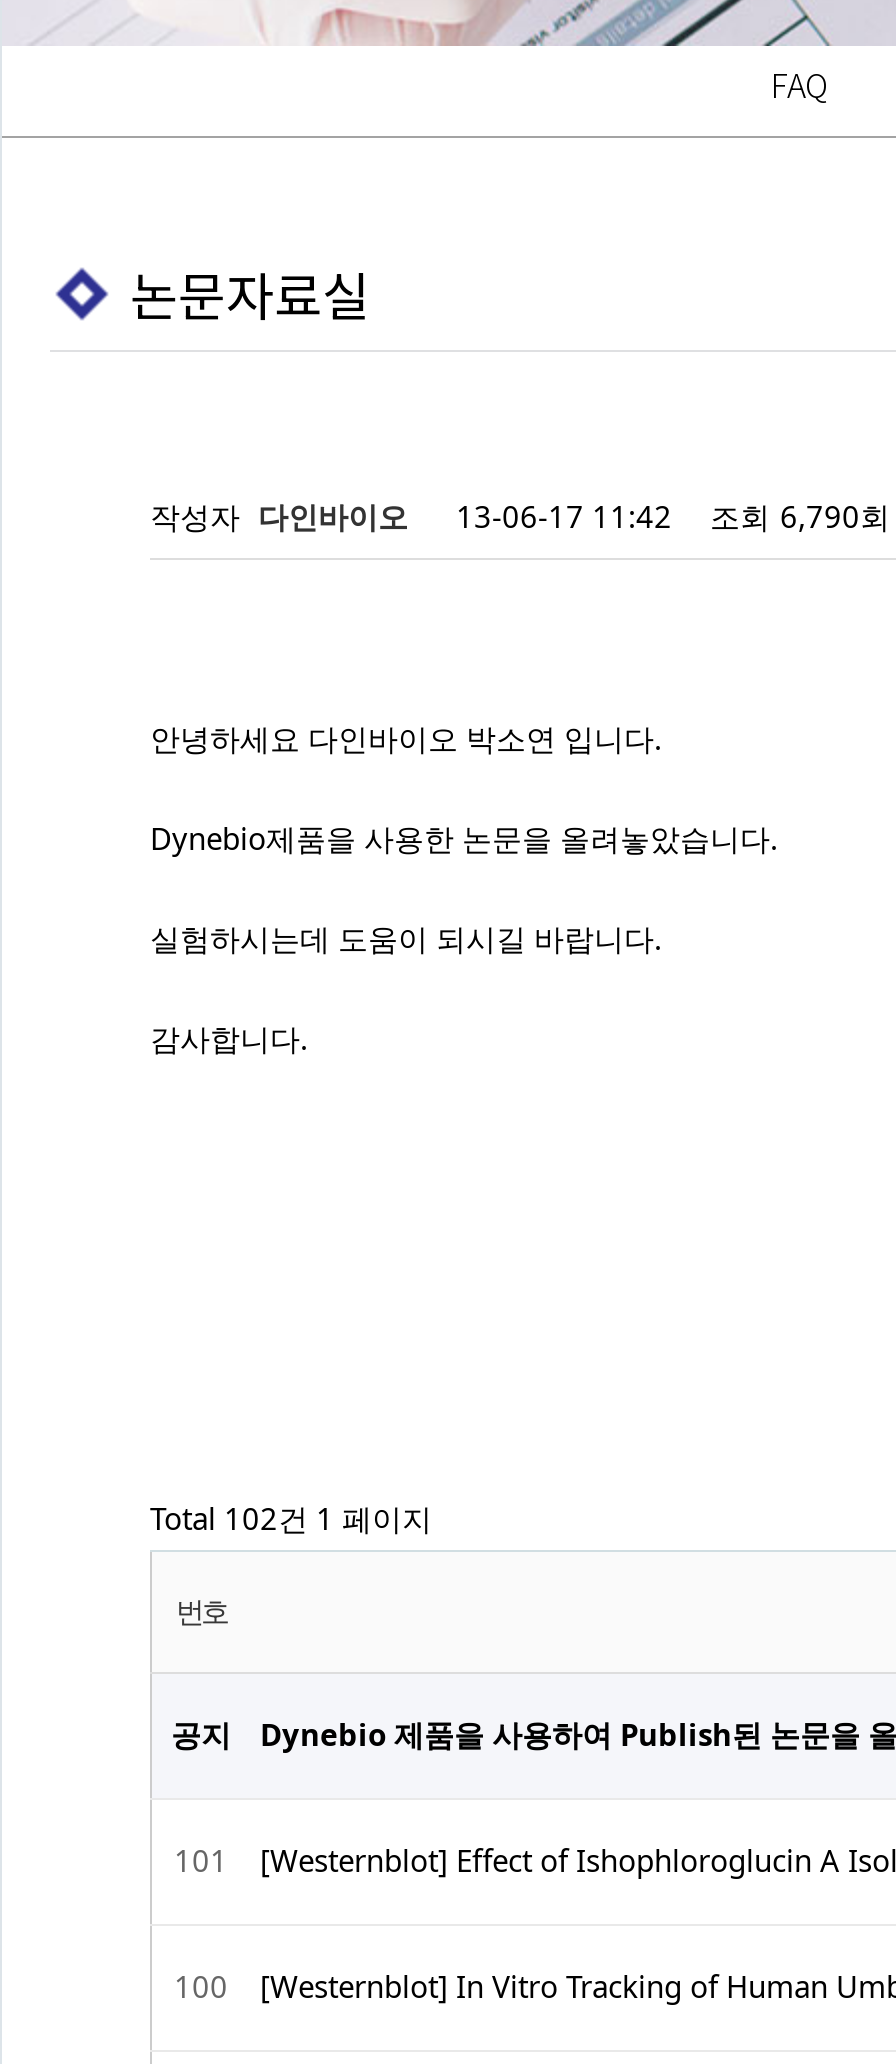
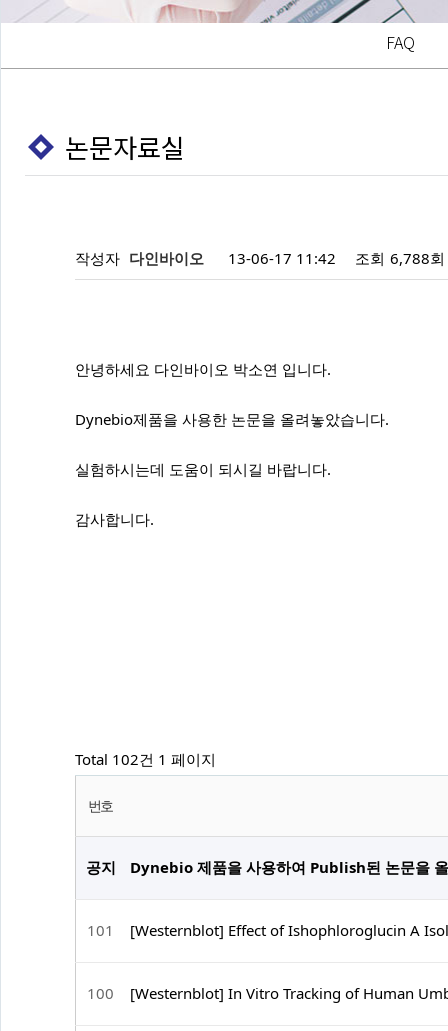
[150,496,890,536] 작성자 다인바이오 13-06-17 11:42 조회 6,790회 -> [75,248,445,268] 작성자 다인바이오 13-06-17 11:42 조회 6,788회

